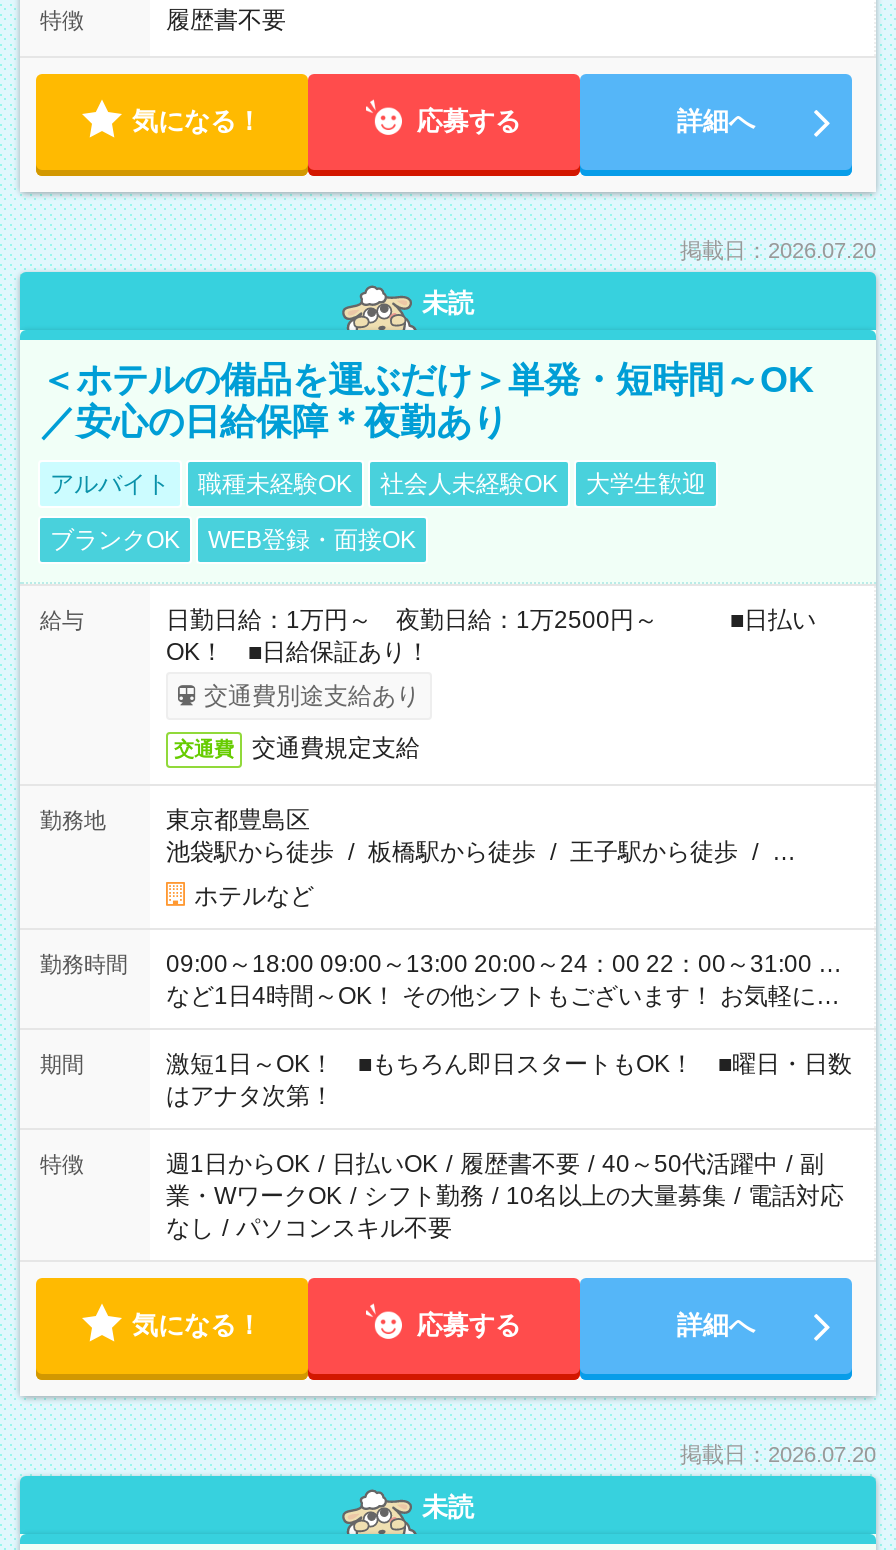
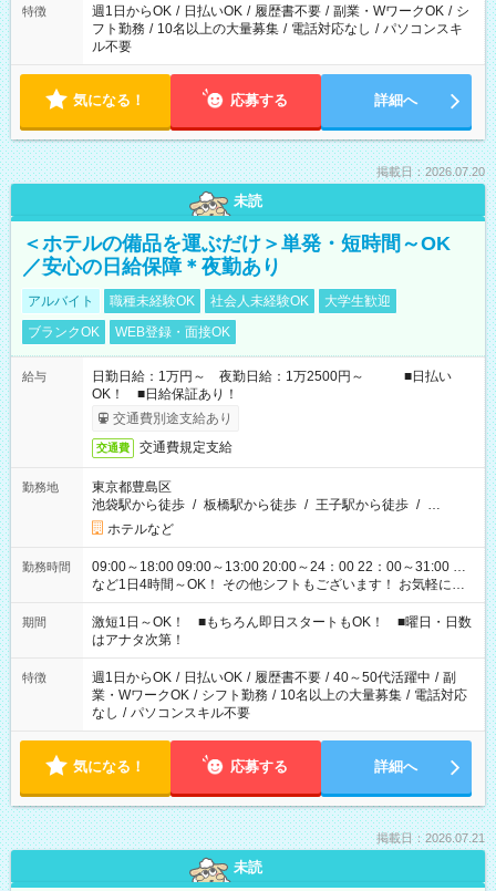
[166,6,286,34] 履歴書不要 -> [92,3,469,54] 週1日からOK / 日払いOK / 履歴書不要 / 副業・WワークOK / シ | フト勤務 / 10名以上の大量募集 / 電話対応なし / パソコンスキ | ル不要
[680,1442,876,1466] 掲載日：2026.07.20 -> [376,831,485,845] 掲載日：2026.07.21

